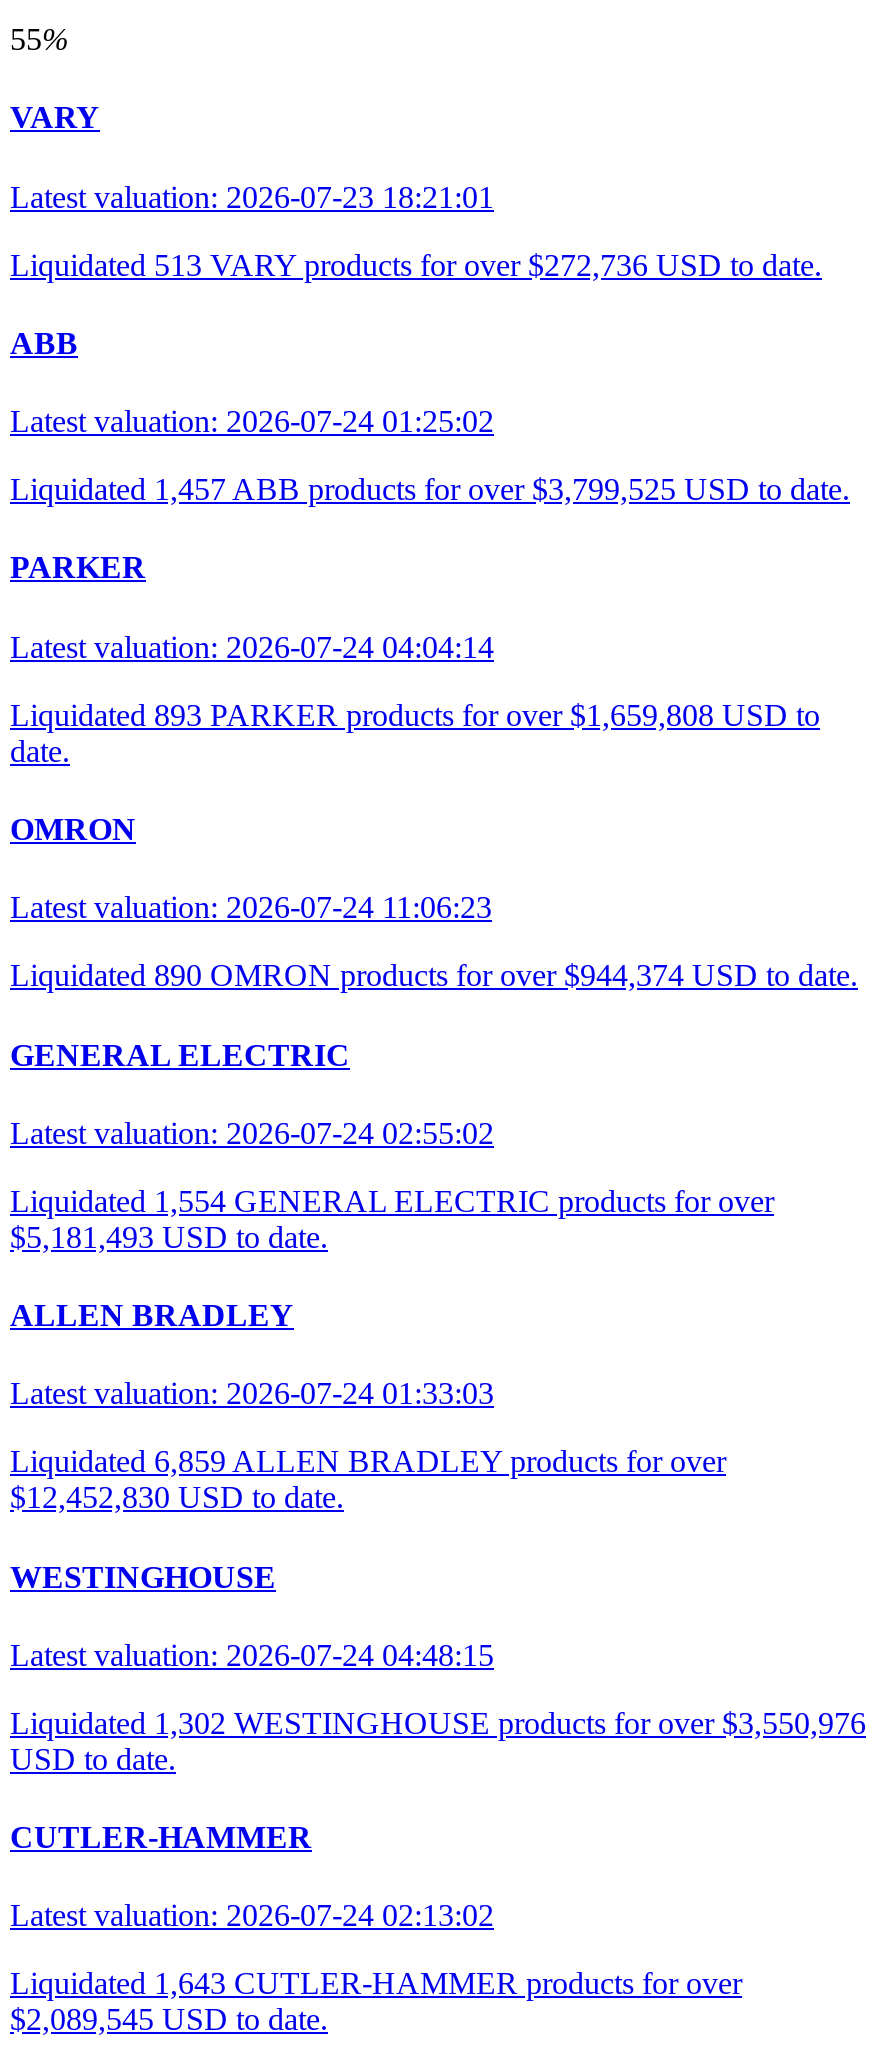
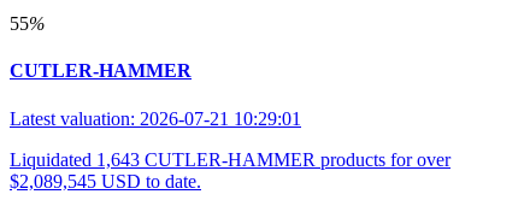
[10,101,866,1776] VARY | Latest valuation: 2026-07-23 18:21:01 | Liquidated 513 VARY products for over $272,736 USD to date. | ABB | Latest valuation: 2026-07-24 01:25:02 | Liquidated 1,457 ABB products for over $3,799,525 USD to date. | PARKER | Latest valuation: 2026-07-24 04:04:14 | Liquidated 893 PARKER products for over $1,659,808 USD to | date. | OMRON | Latest valuation: 2026-07-24 11:06:23 | Liquidated 890 OMRON products for over $944,374 USD to date. | GENERAL ELECTRIC | Latest valuation: 2026-07-24 02:55:02 | Liquidated 1,554 GENERAL ELECTRIC products for over | $5,181,493 USD to date. | ALLEN BRADLEY | Latest valuation: 2026-07-24 01:33:03 | Liquidated 6,859 ALLEN BRADLEY products for over | $12,452,830 USD to date. | WESTINGHOUSE | Latest valuation: 2026-07-24 04:48:15 | Liquidated 1,302 WESTINGHOUSE products for over $3,550,976 | USD to date. -> none
[10,1899,494,1933] Latest valuation: 2026-07-24 02:13:02 -> [10,108,301,129] Latest valuation: 2026-07-21 10:29:01

